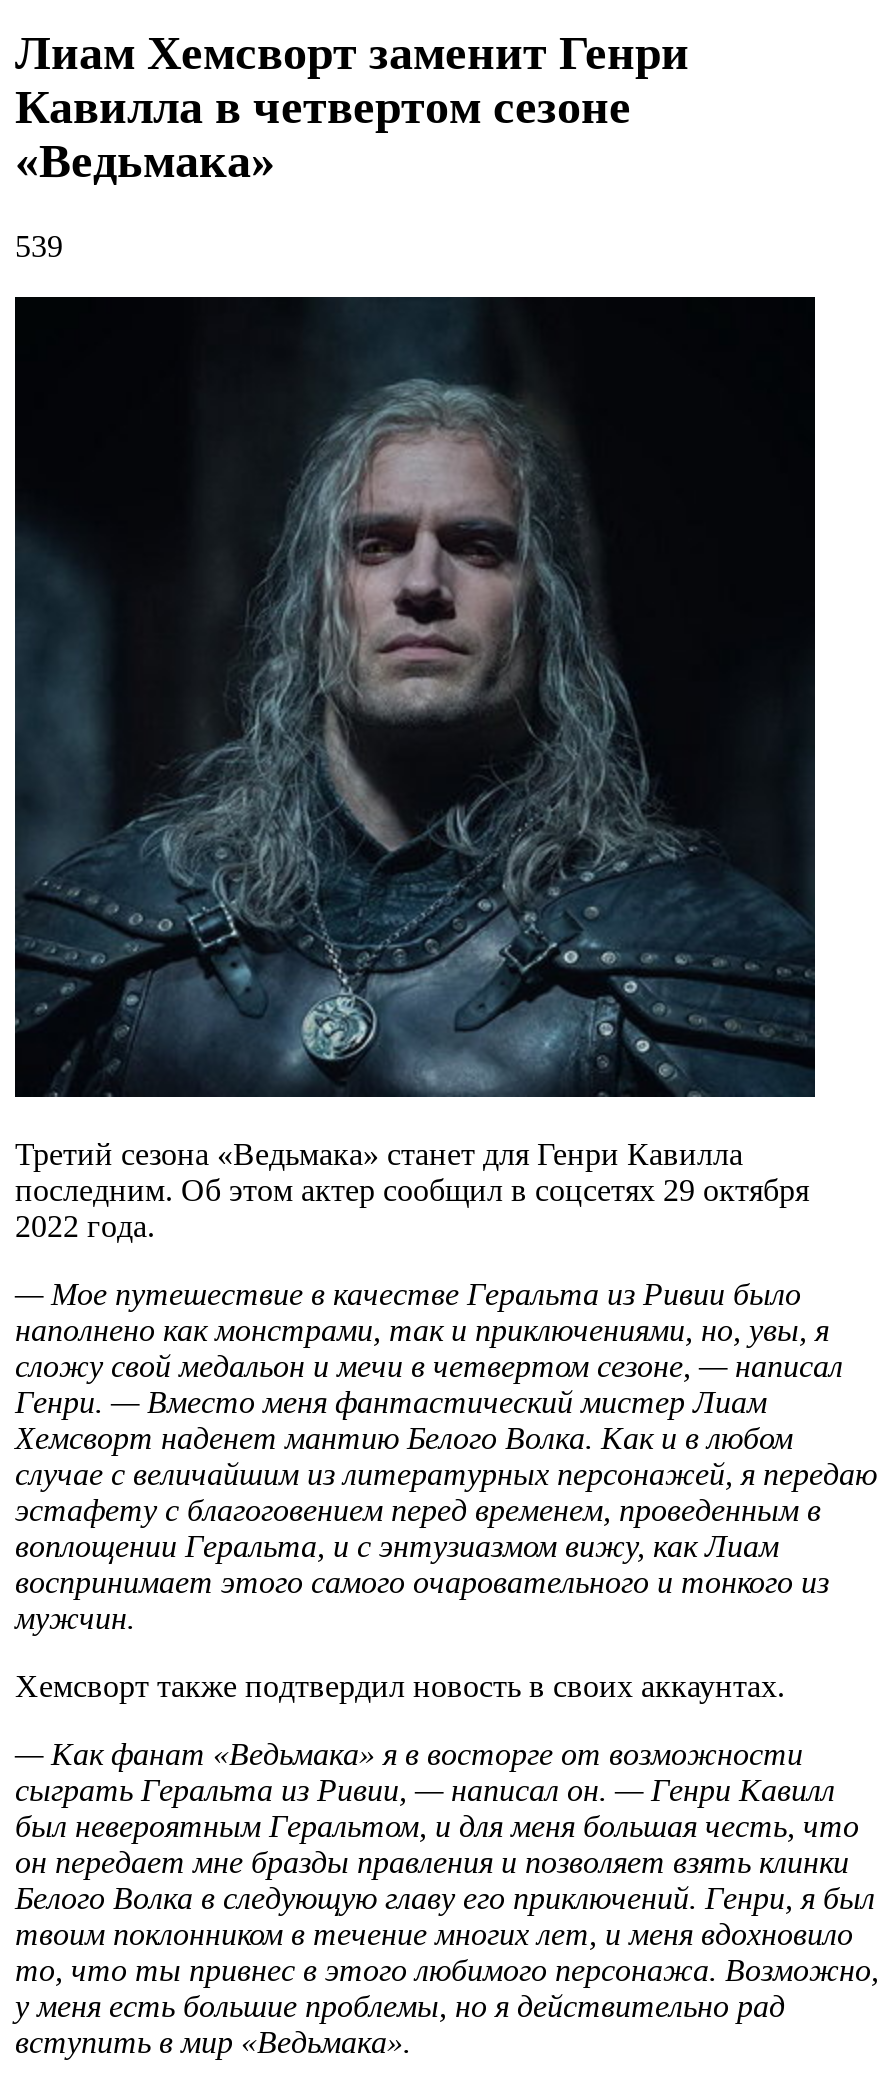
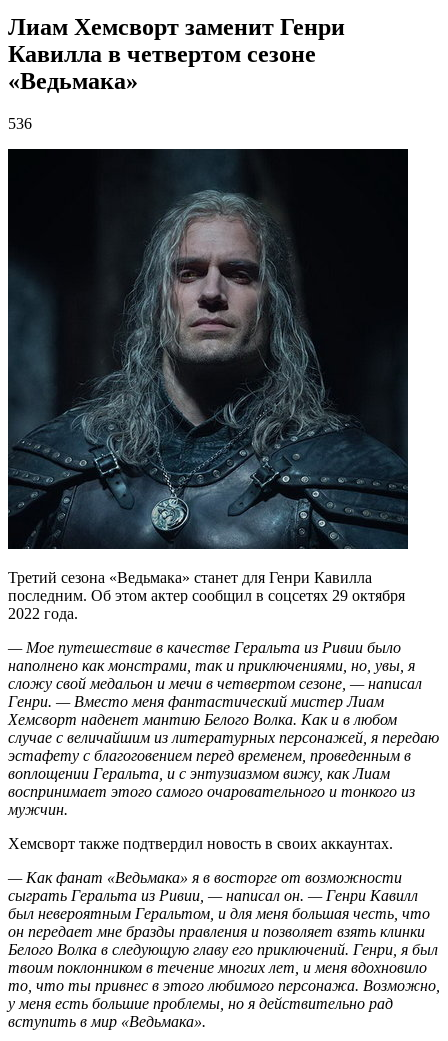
[15,229,63,263] 539 -> [8,115,32,132] 536

